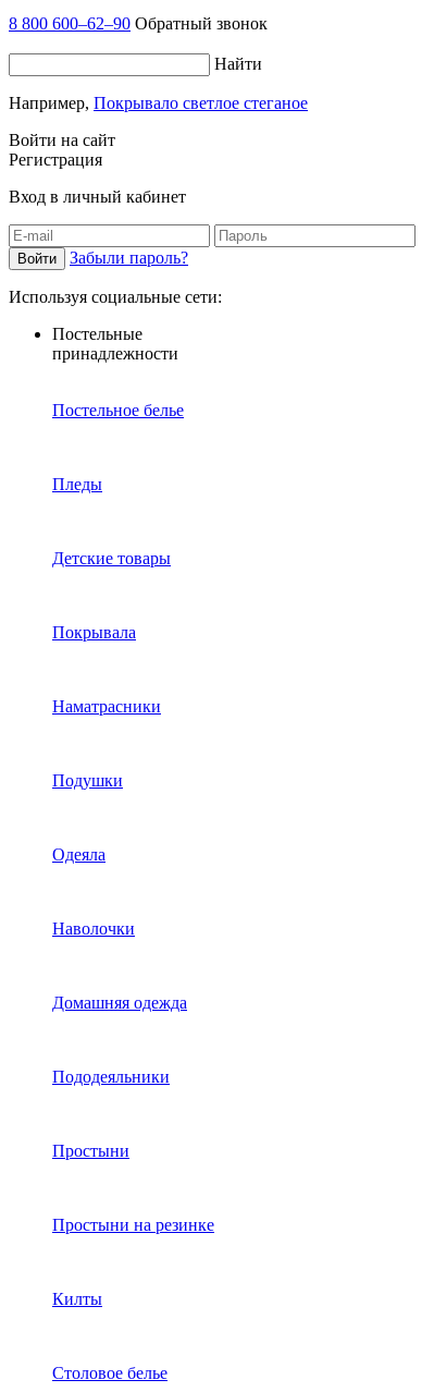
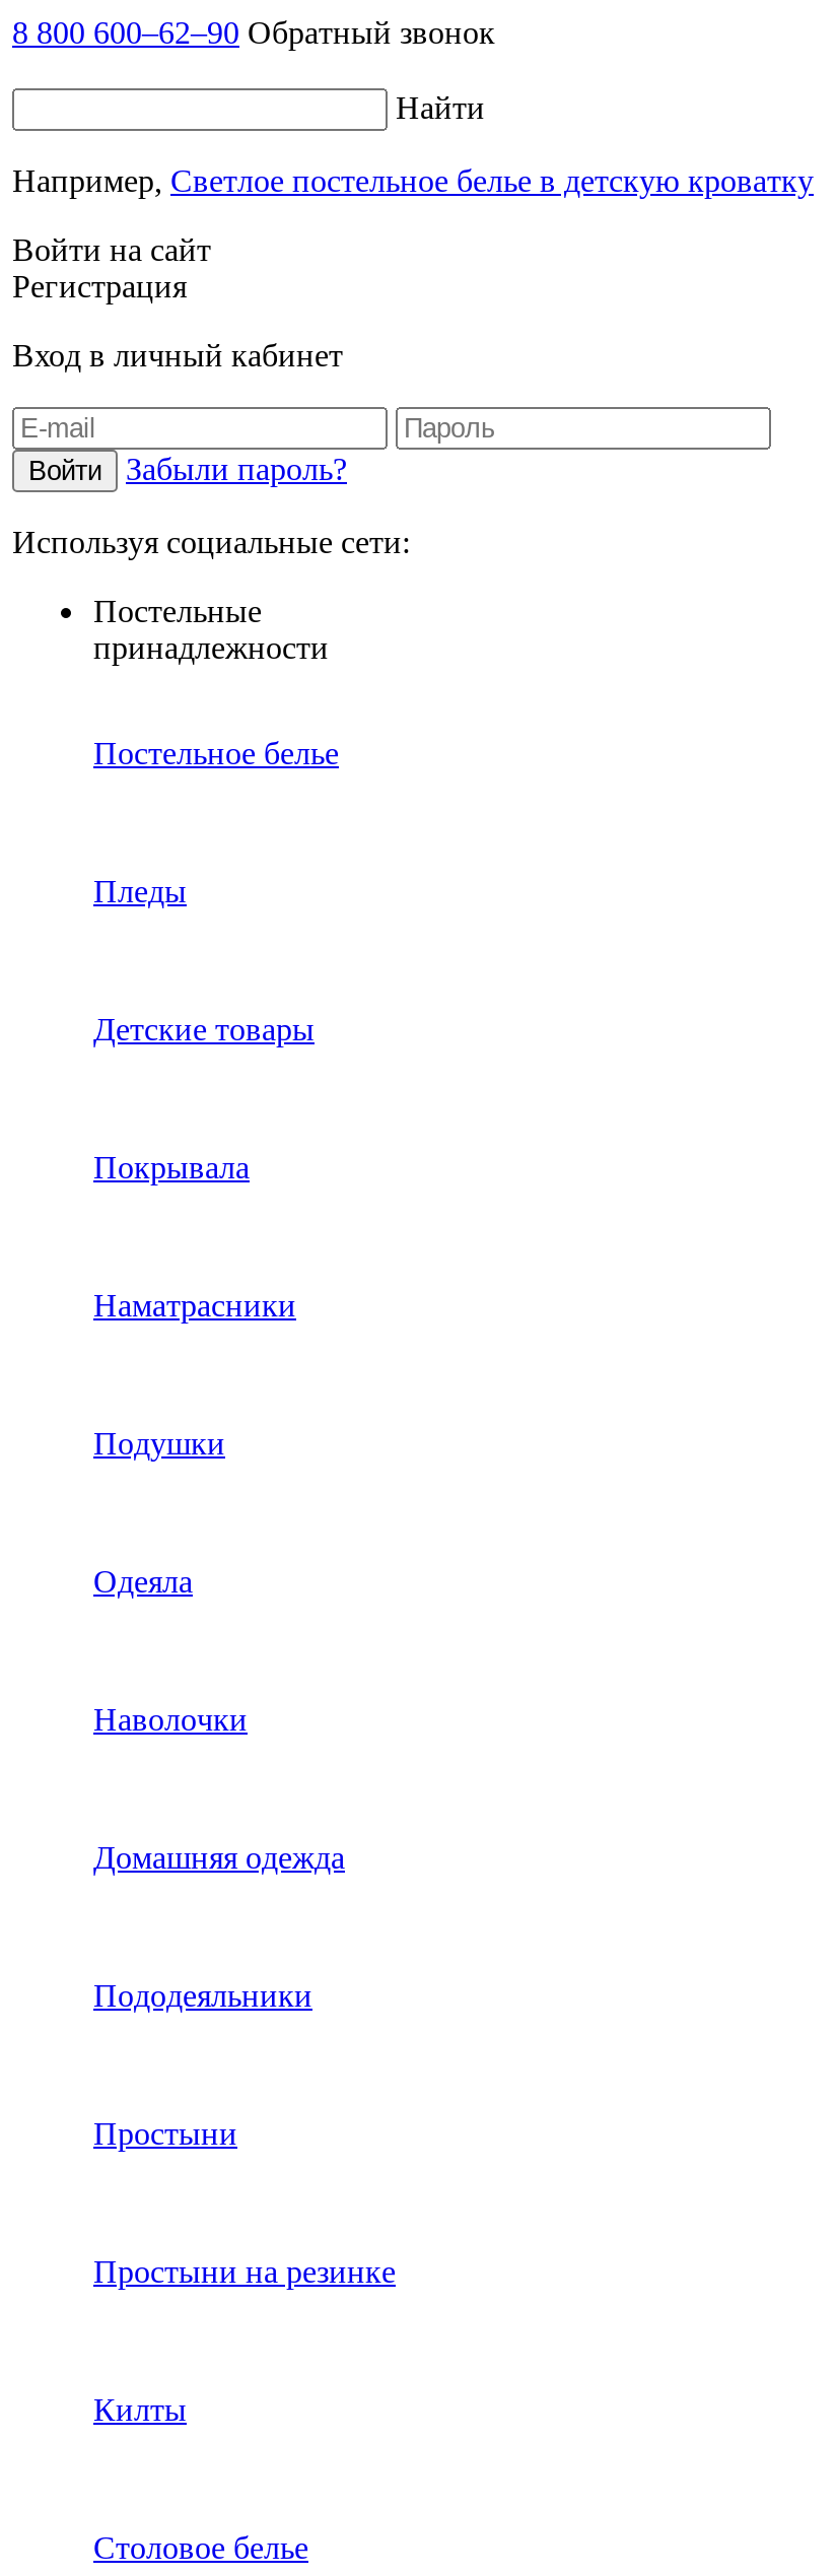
[9,94,308,112] Например, Покрывало светлое стеганое -> [12,163,814,198] Например, Светлое постельное белье в детскую кроватку

